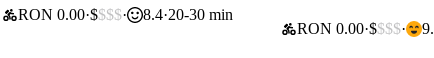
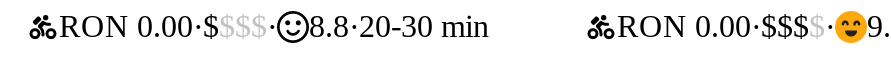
[18,6,233,23] RON 0.00 $$$$ 8.4 20-30 min -> [59,9,489,43] RON 0.00 $$$$ 8.8 20-30 min

